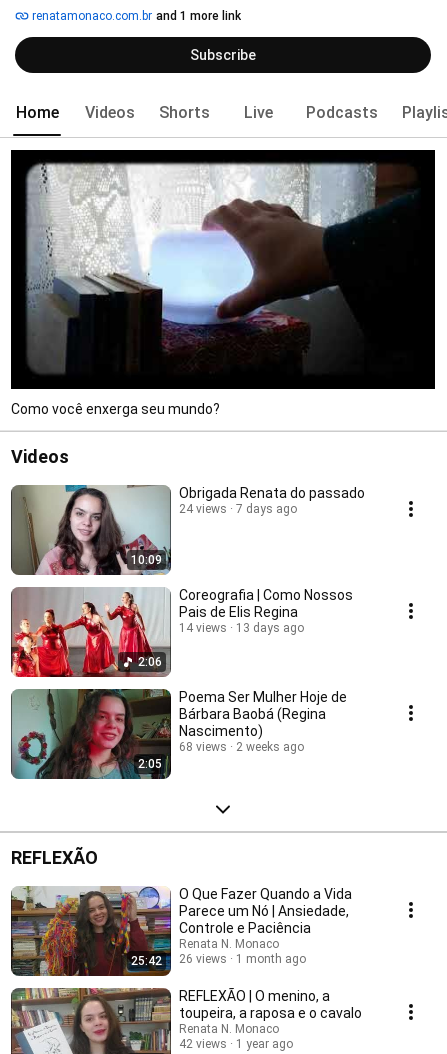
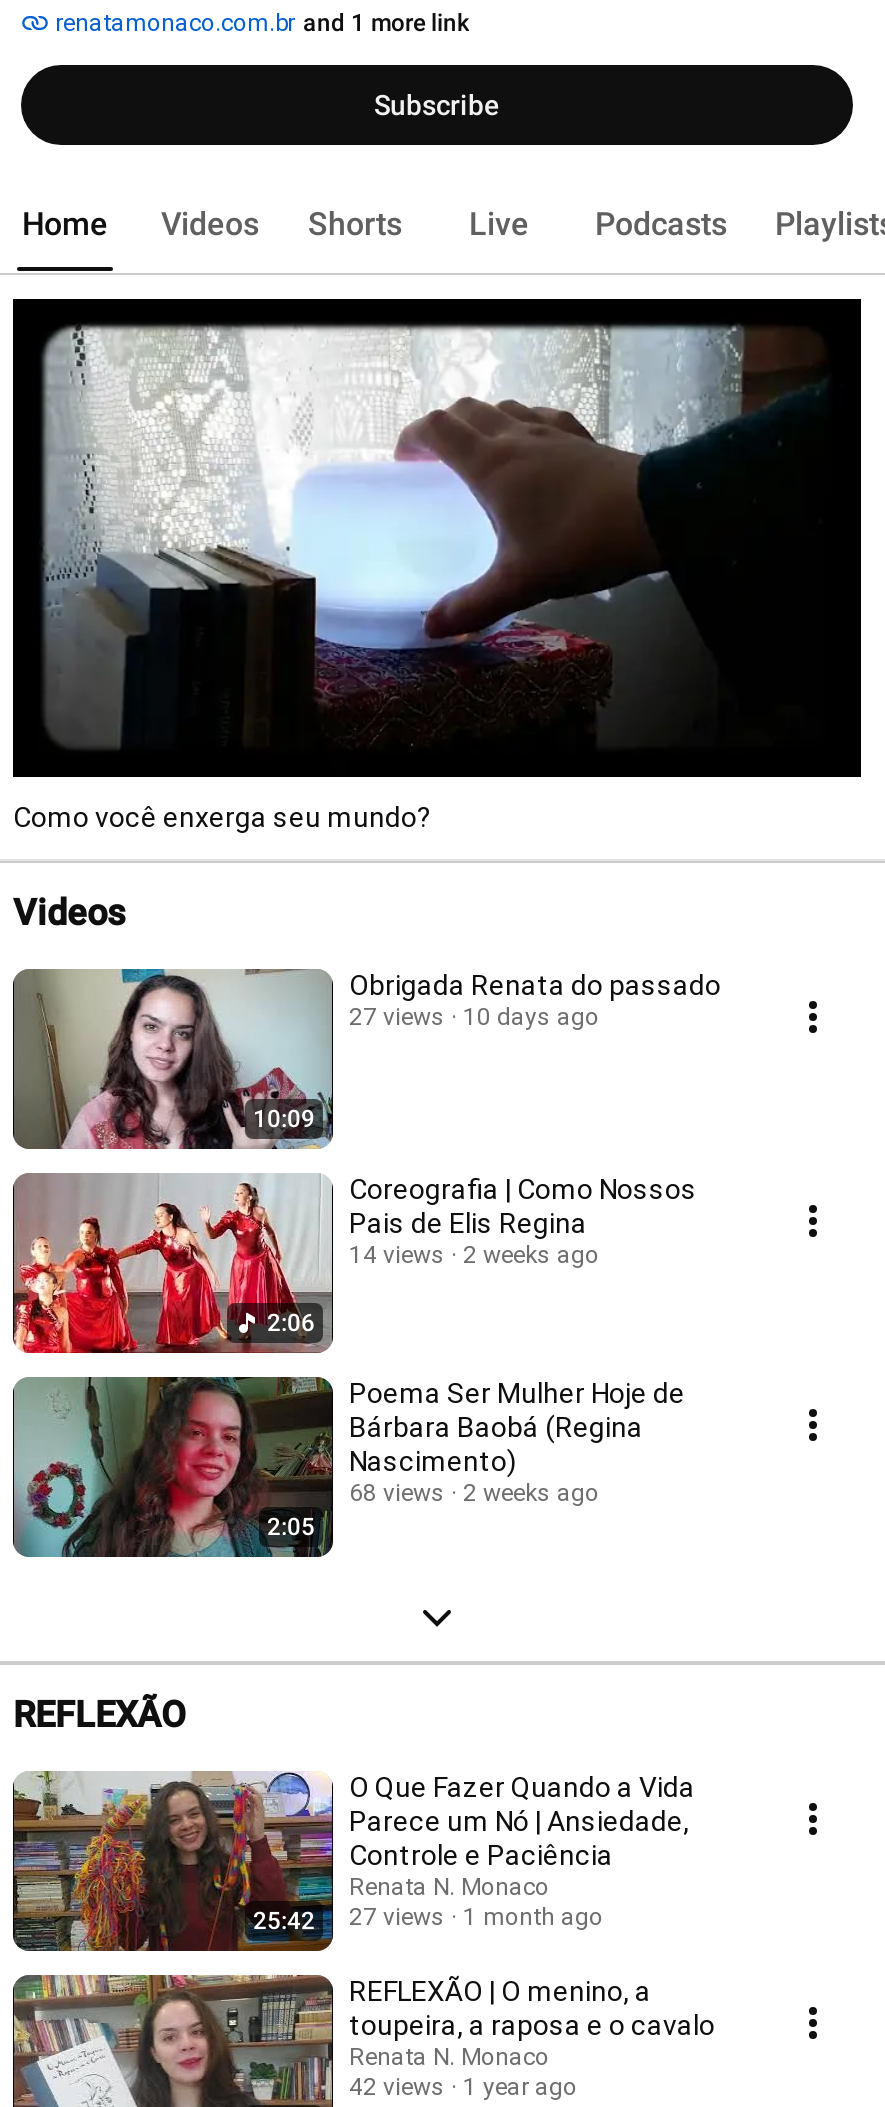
[179,501,227,515] 24 views -> [349,1002,445,1030] 27 views
[236,501,297,515] 7 days ago -> [463,1002,599,1030] 10 days ago
[179,620,304,634] 14 views 13 days ago -> [349,1240,599,1268] 14 views 2 weeks ago
[131,951,306,967] 25:42 26 views 1 month ago -> [253,1902,603,1934] 25:42 27 views 1 month ago

